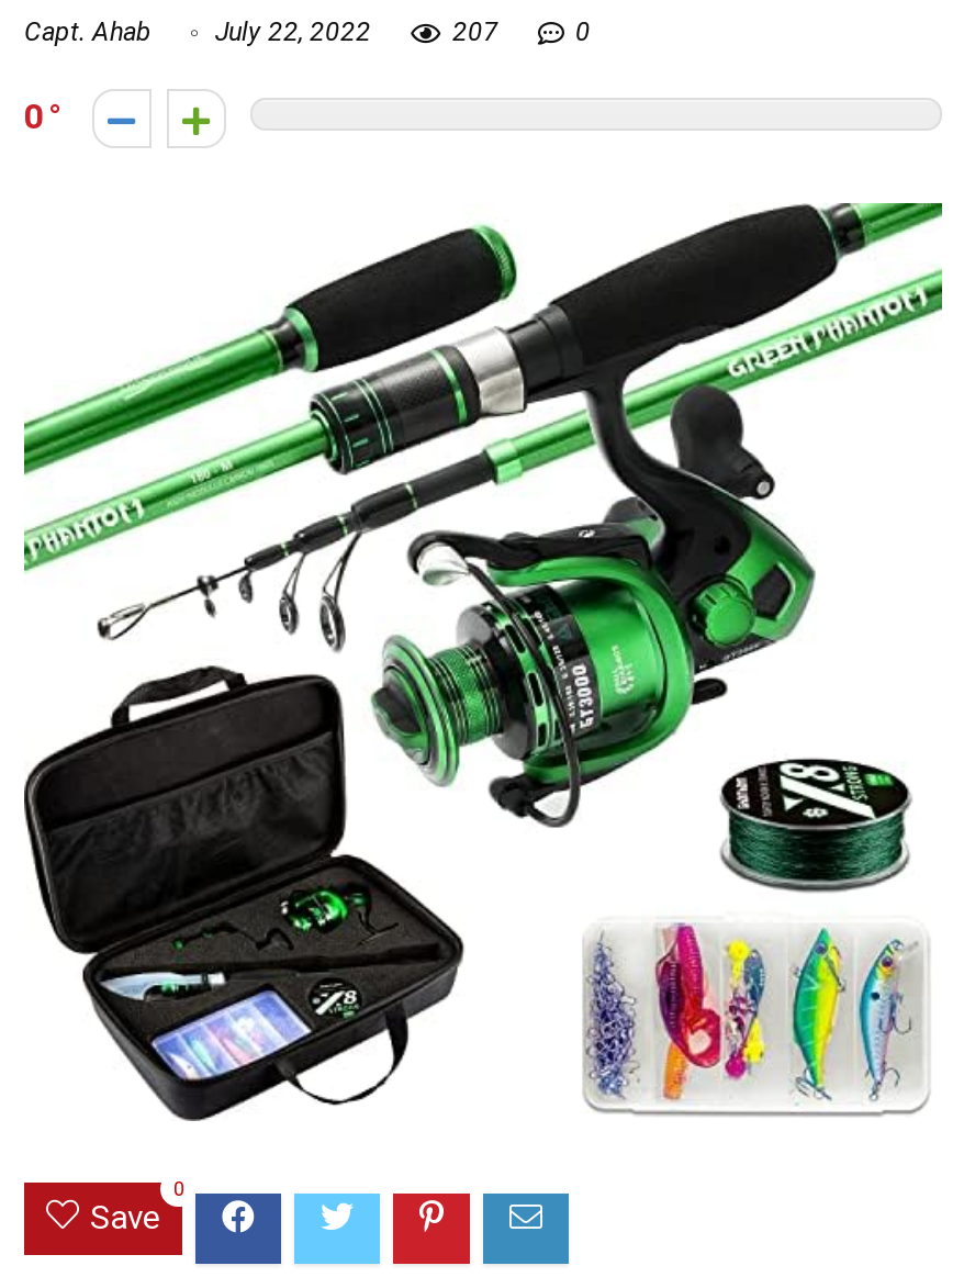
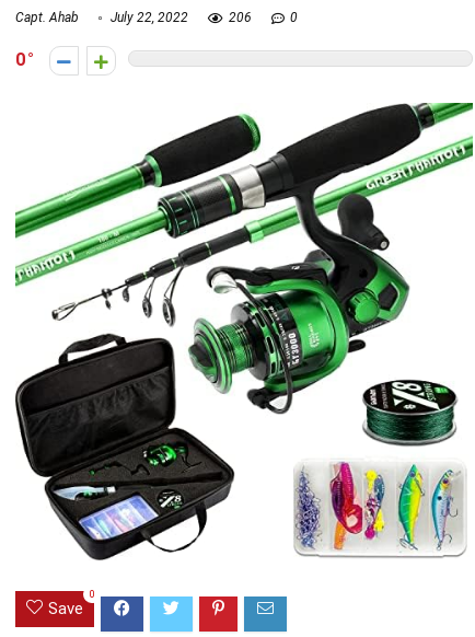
[452,16,498,47] 207 -> [229,10,252,25] 206

